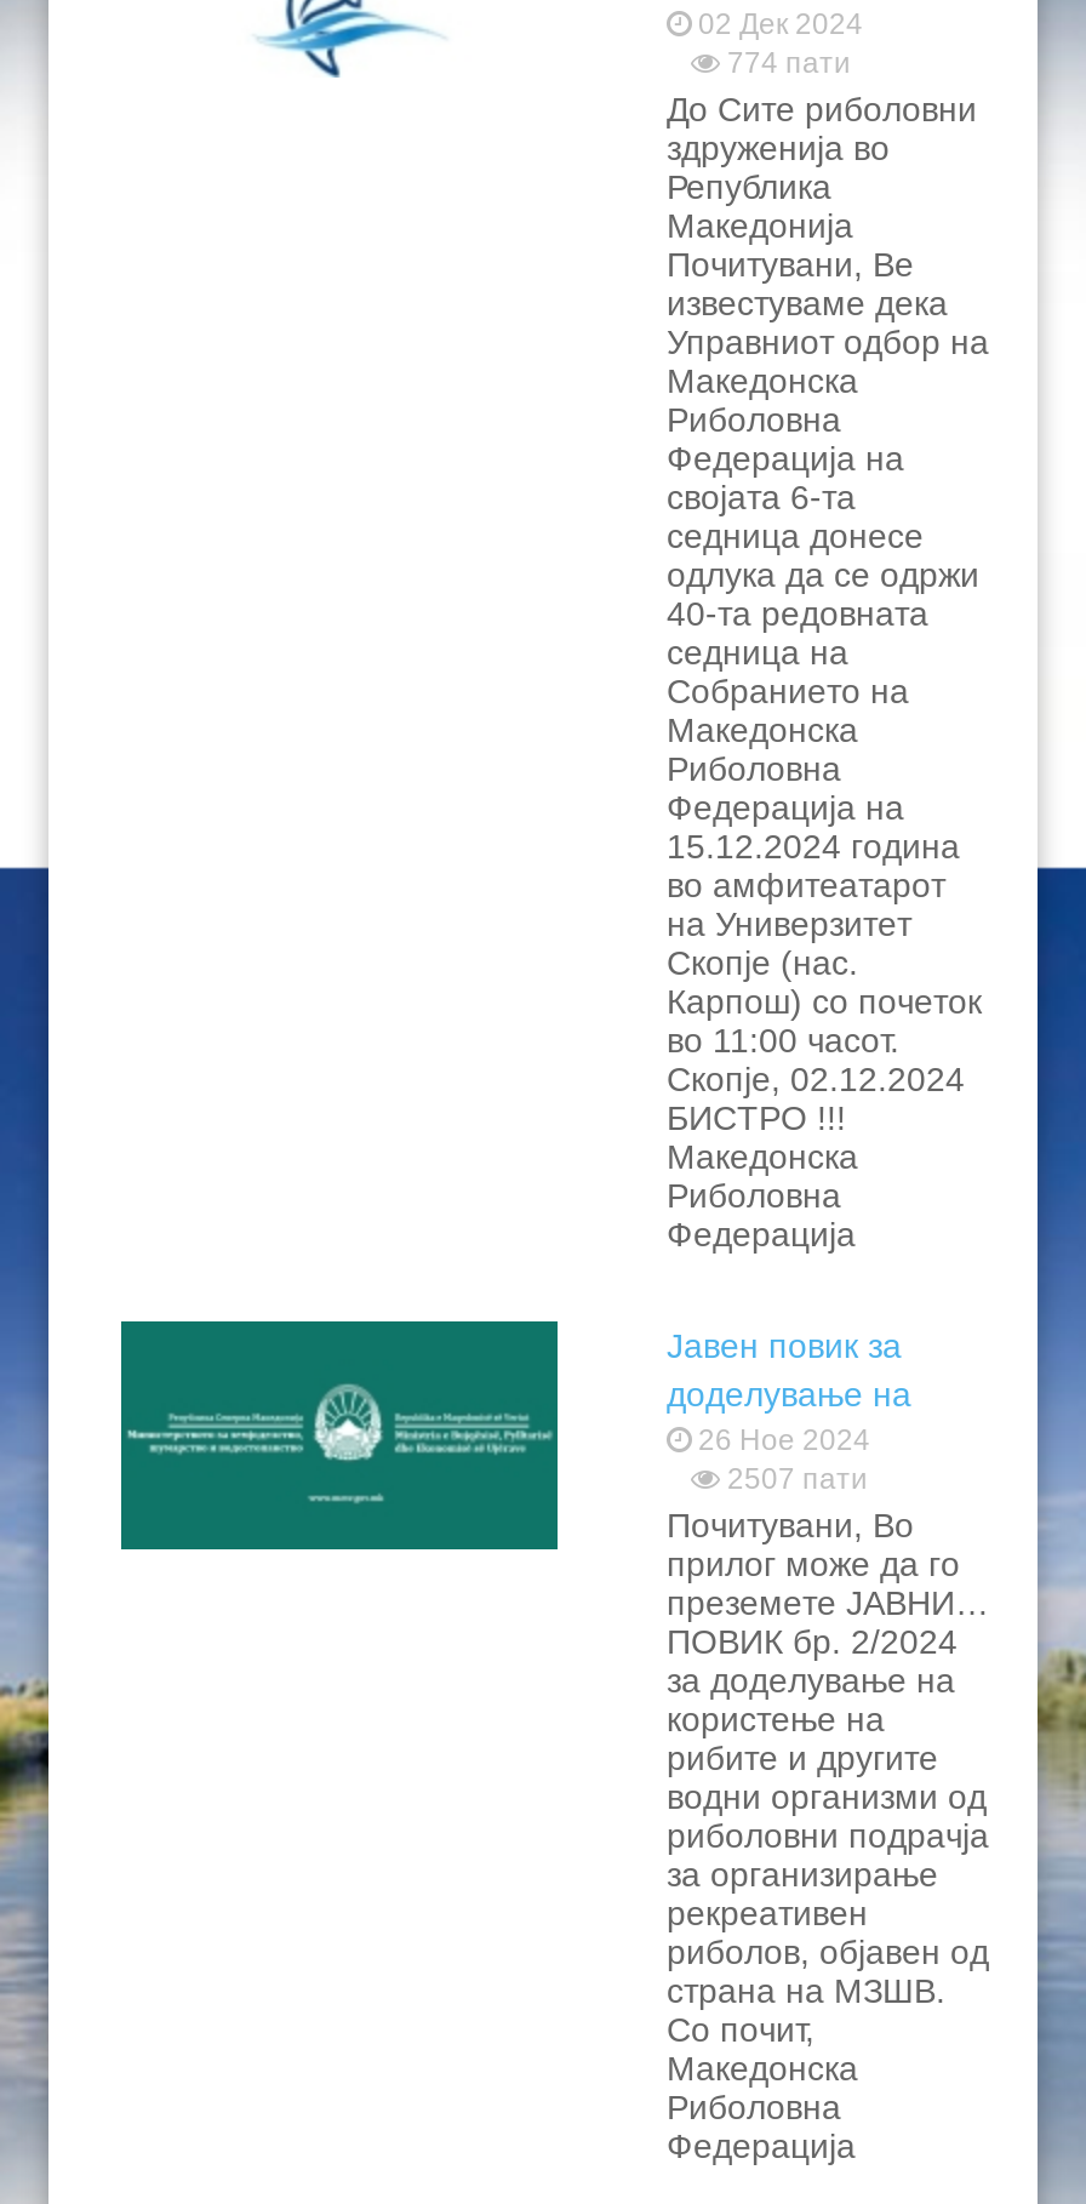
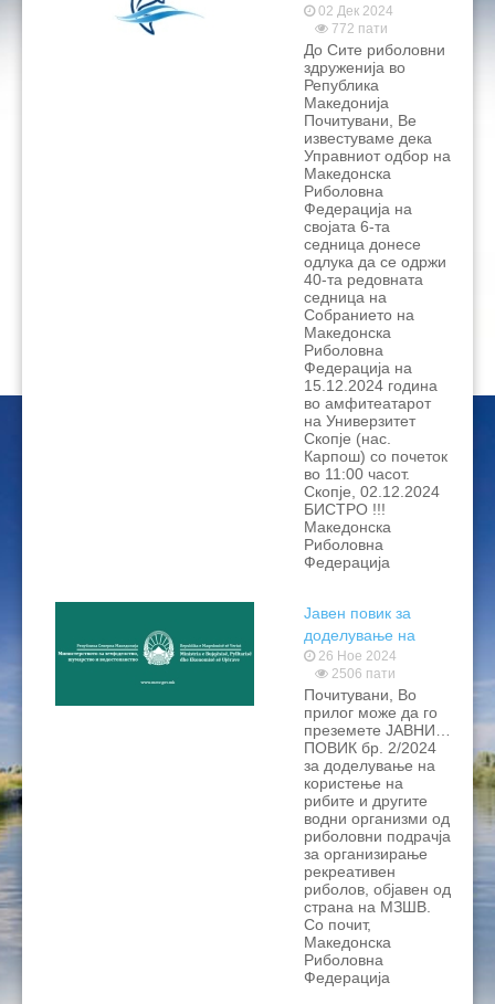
[727,46,851,80] 774 пати -> [331,21,388,37] 772 пати
[727,1462,868,1496] 2507 пати -> [331,666,396,682] 2506 пати

